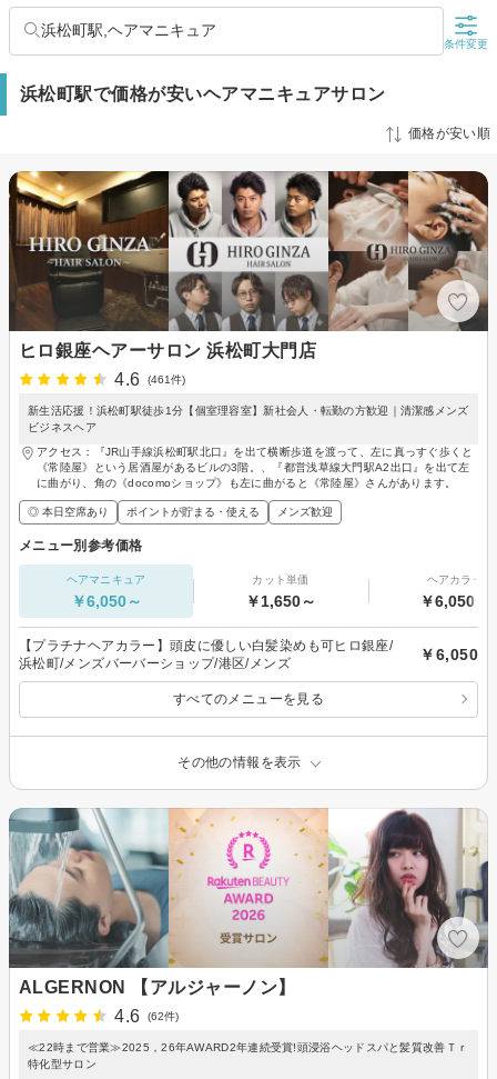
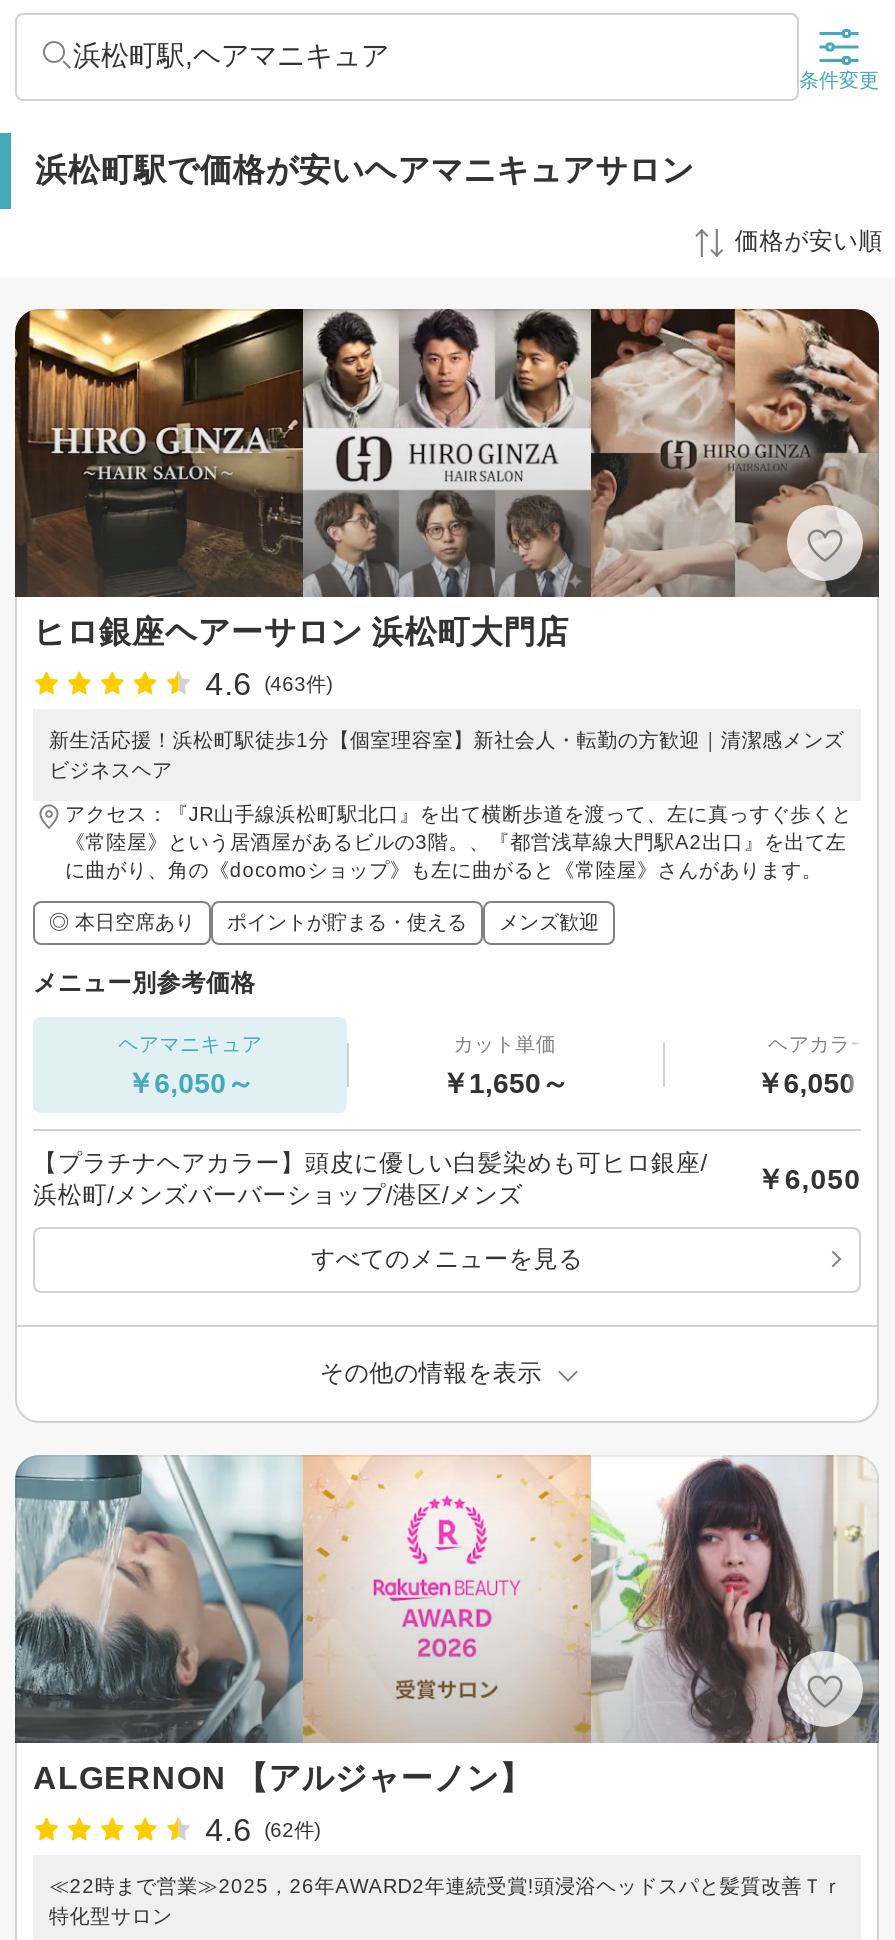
[114,370,185,389] 4.6 (461件) -> [205,667,332,701] 4.6 (463件)

